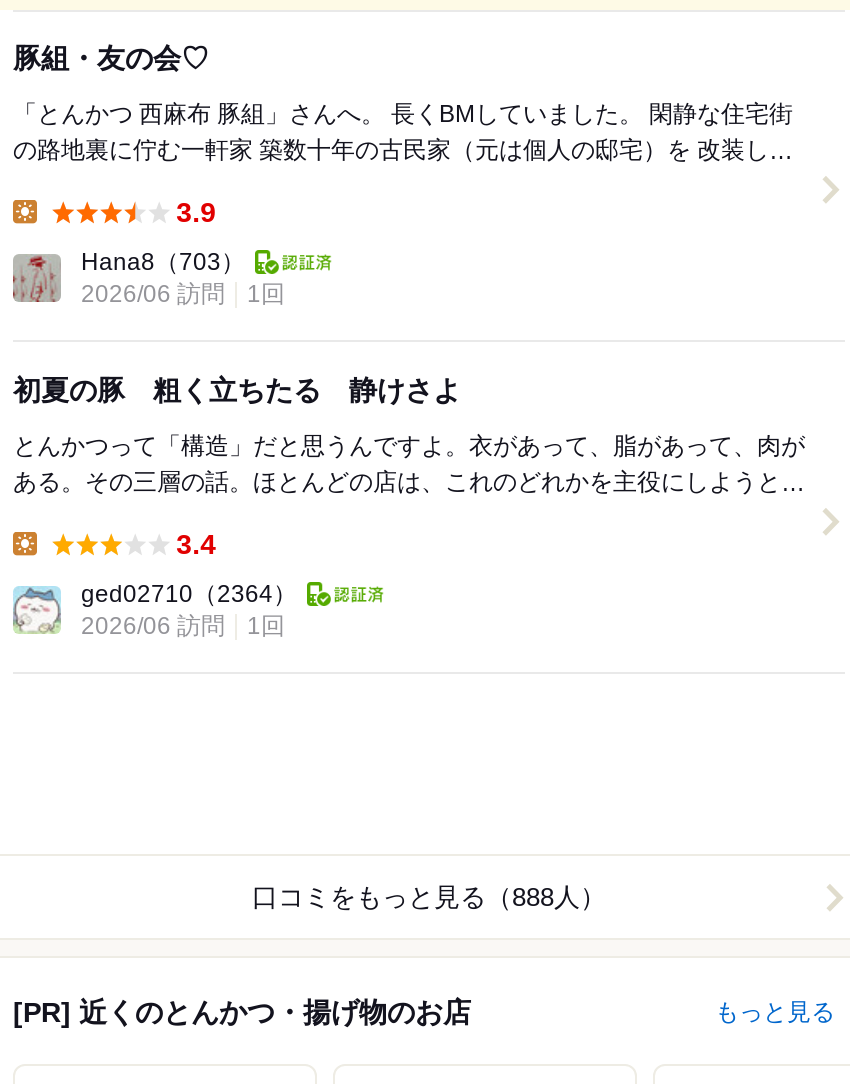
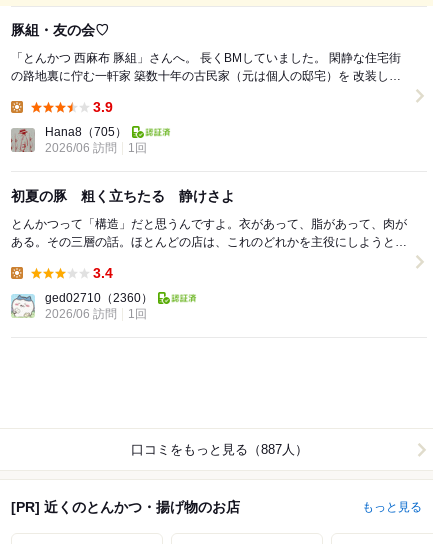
[81,249,245,277] Hana8（703） -> [45,125,127,139] Hana8（705）
[81,581,297,609] ged02710（2364） -> [45,291,153,305] ged02710（2360）
[252,883,606,913] 口コミをもっと見る（888人） -> [130,442,307,457] 口コミをもっと見る（887人）

